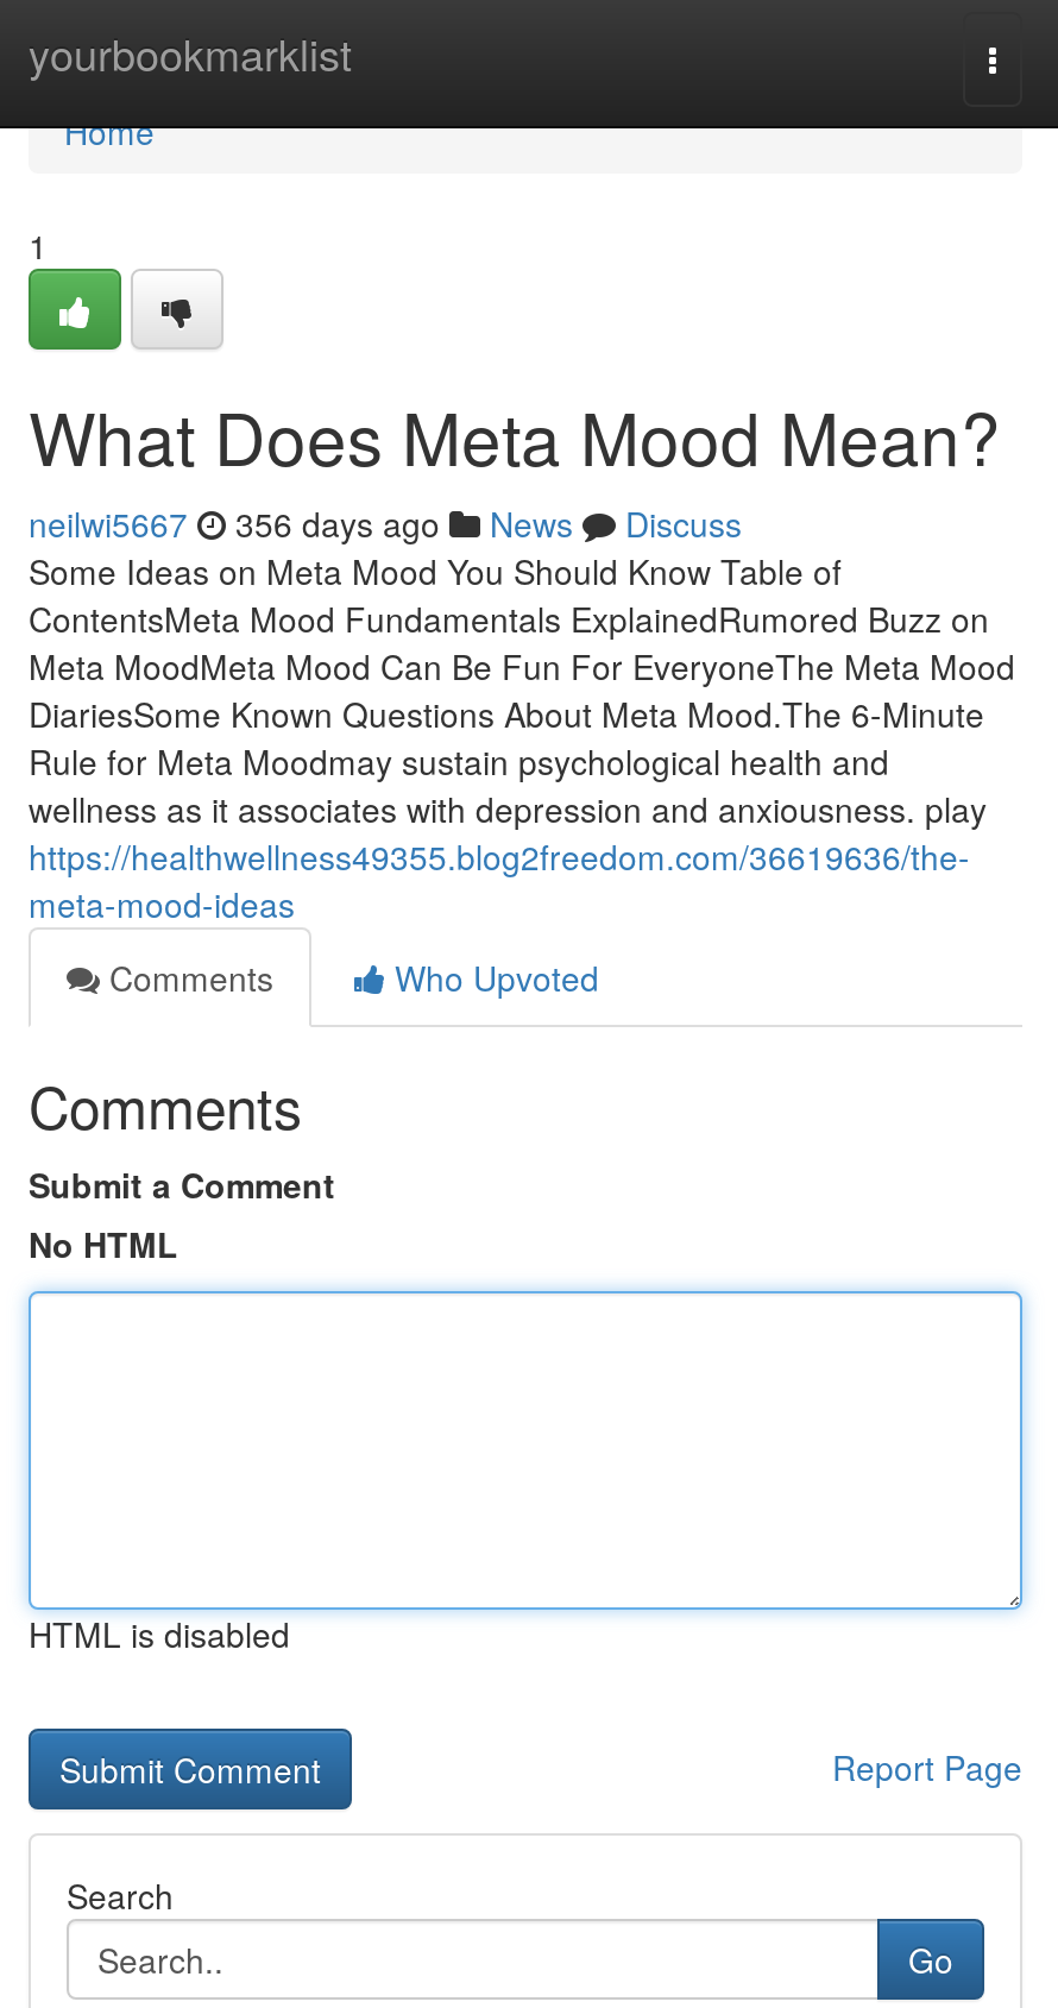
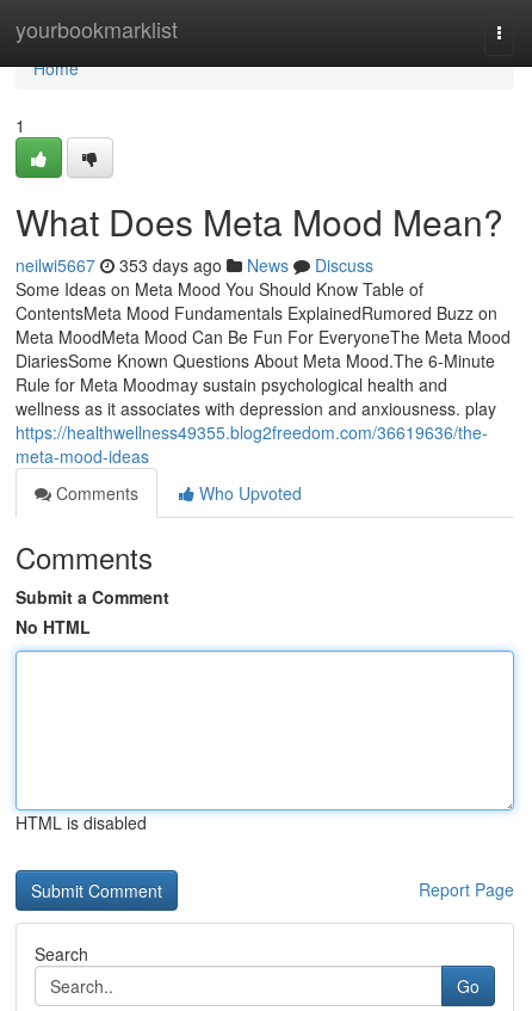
[29,499,742,547] neilwi5667 356 days ago News Discuss -> [16,253,373,277] neilwi5667 353 days ago News Discuss

